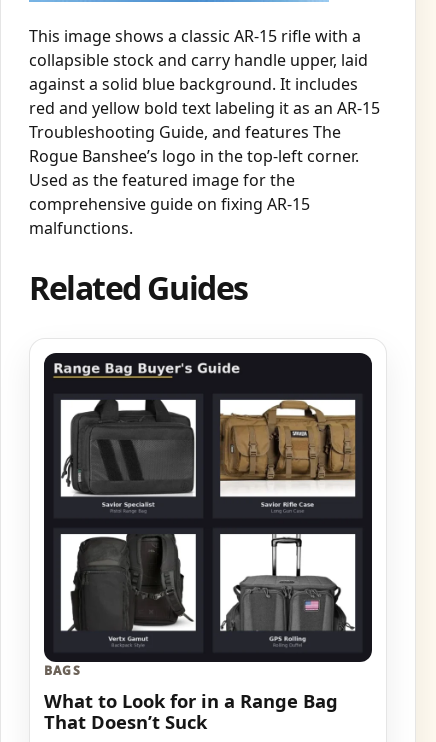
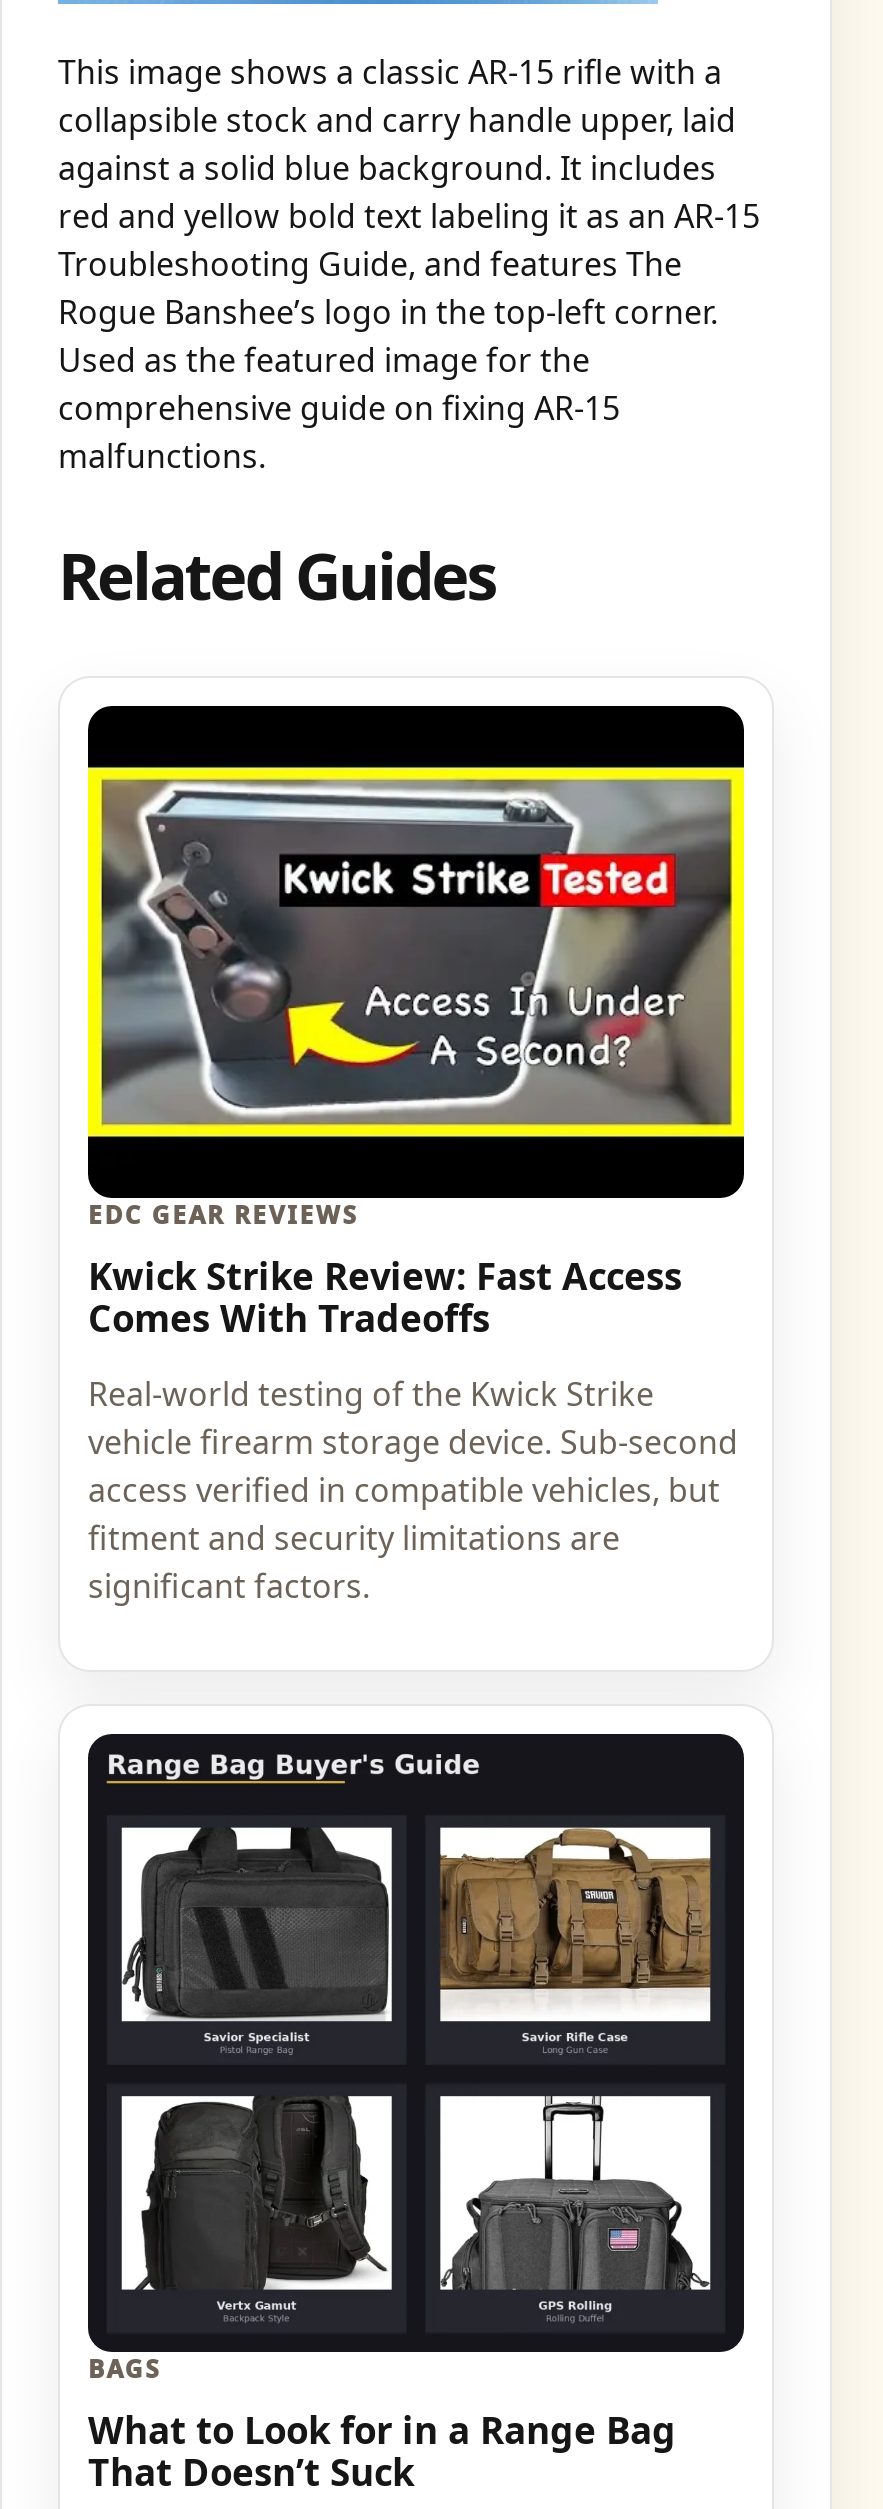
none -> [86,724,746,1608] [image] | EDC GEAR REVIEWS | Kwick Strike Review: Fast Access | Comes With Tradeoffs | Real-world testing of the Kwick Strike | vehicle firearm storage device. Sub-second | access verified in compatible vehicles, but | fitment and security limitations are | significant factors.

